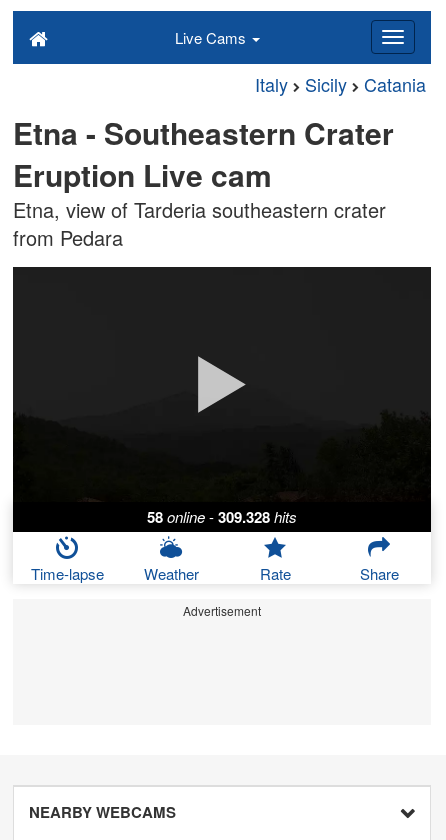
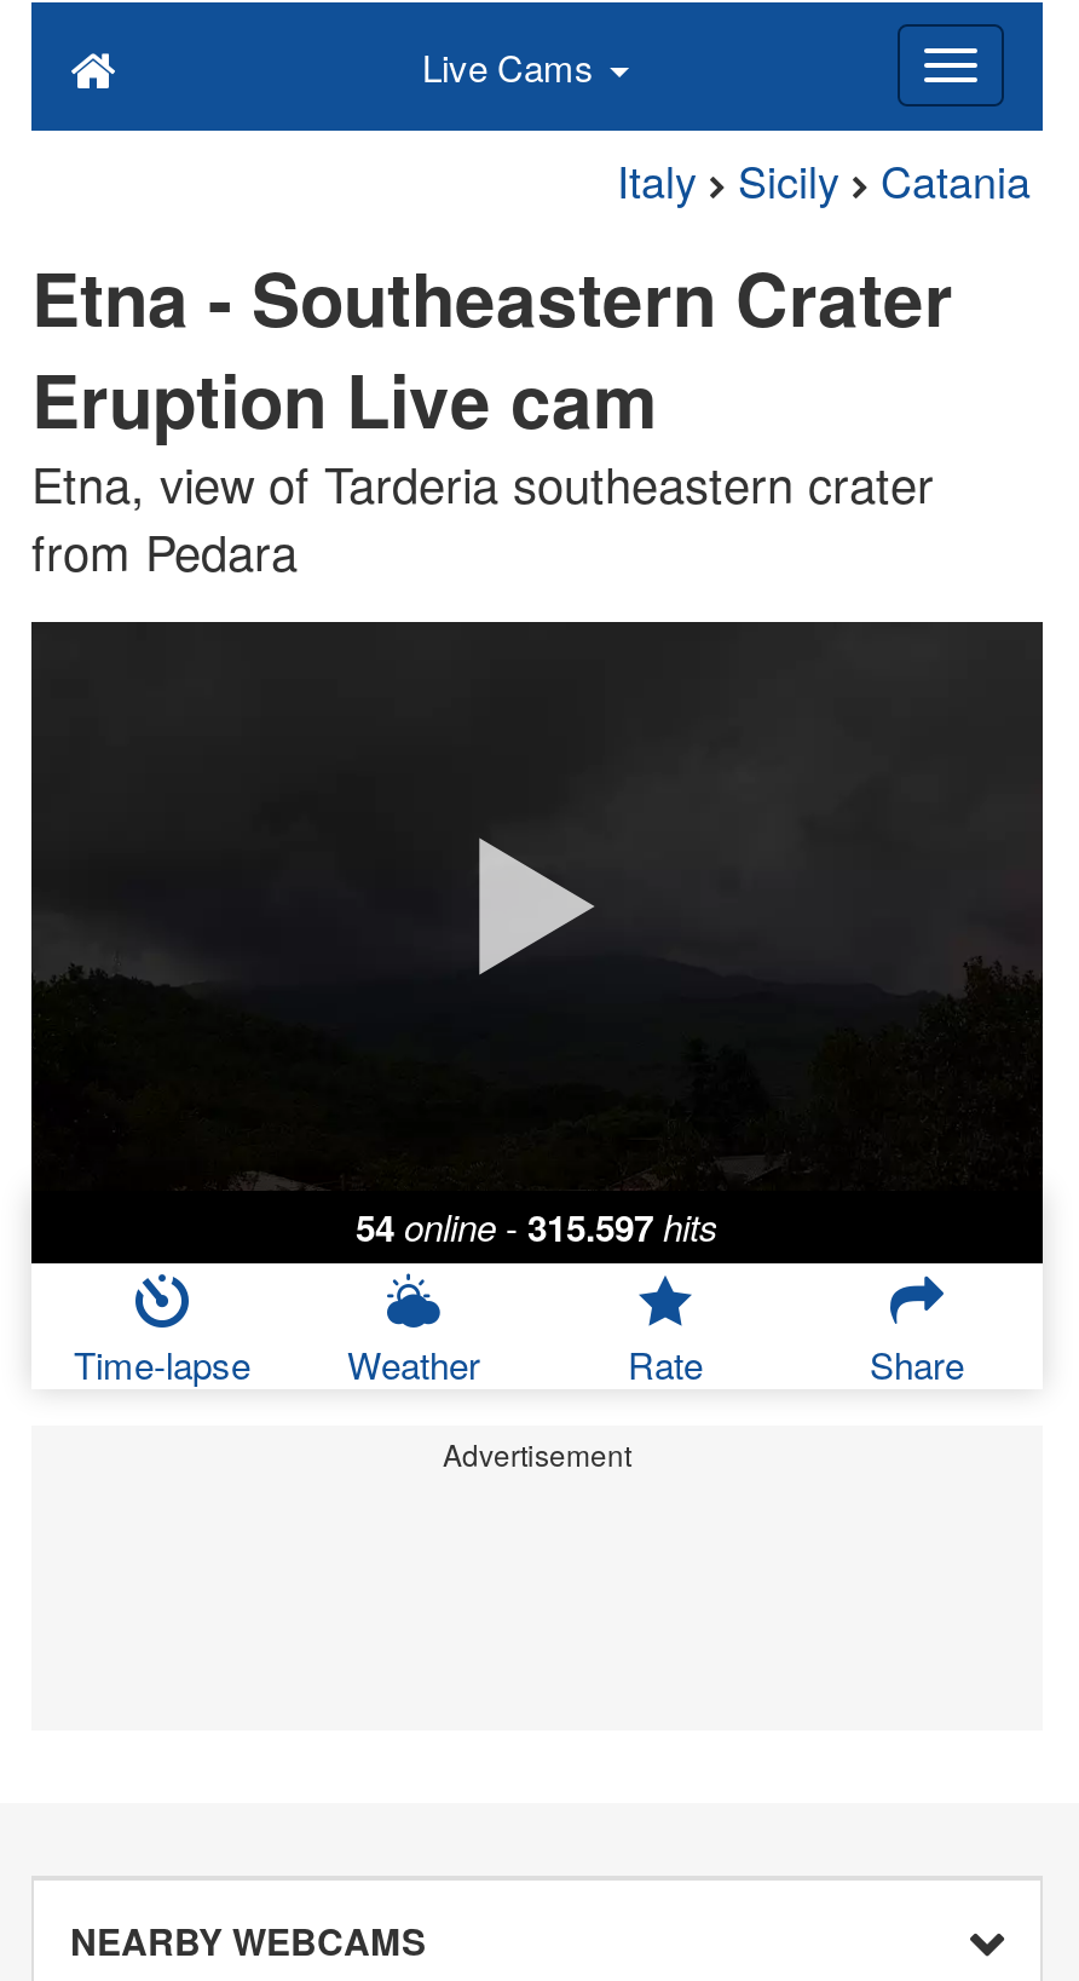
[147,506,297,528] 58 online - 309.328 hits -> [356,1201,719,1254] 54 online - 315.597 hits

